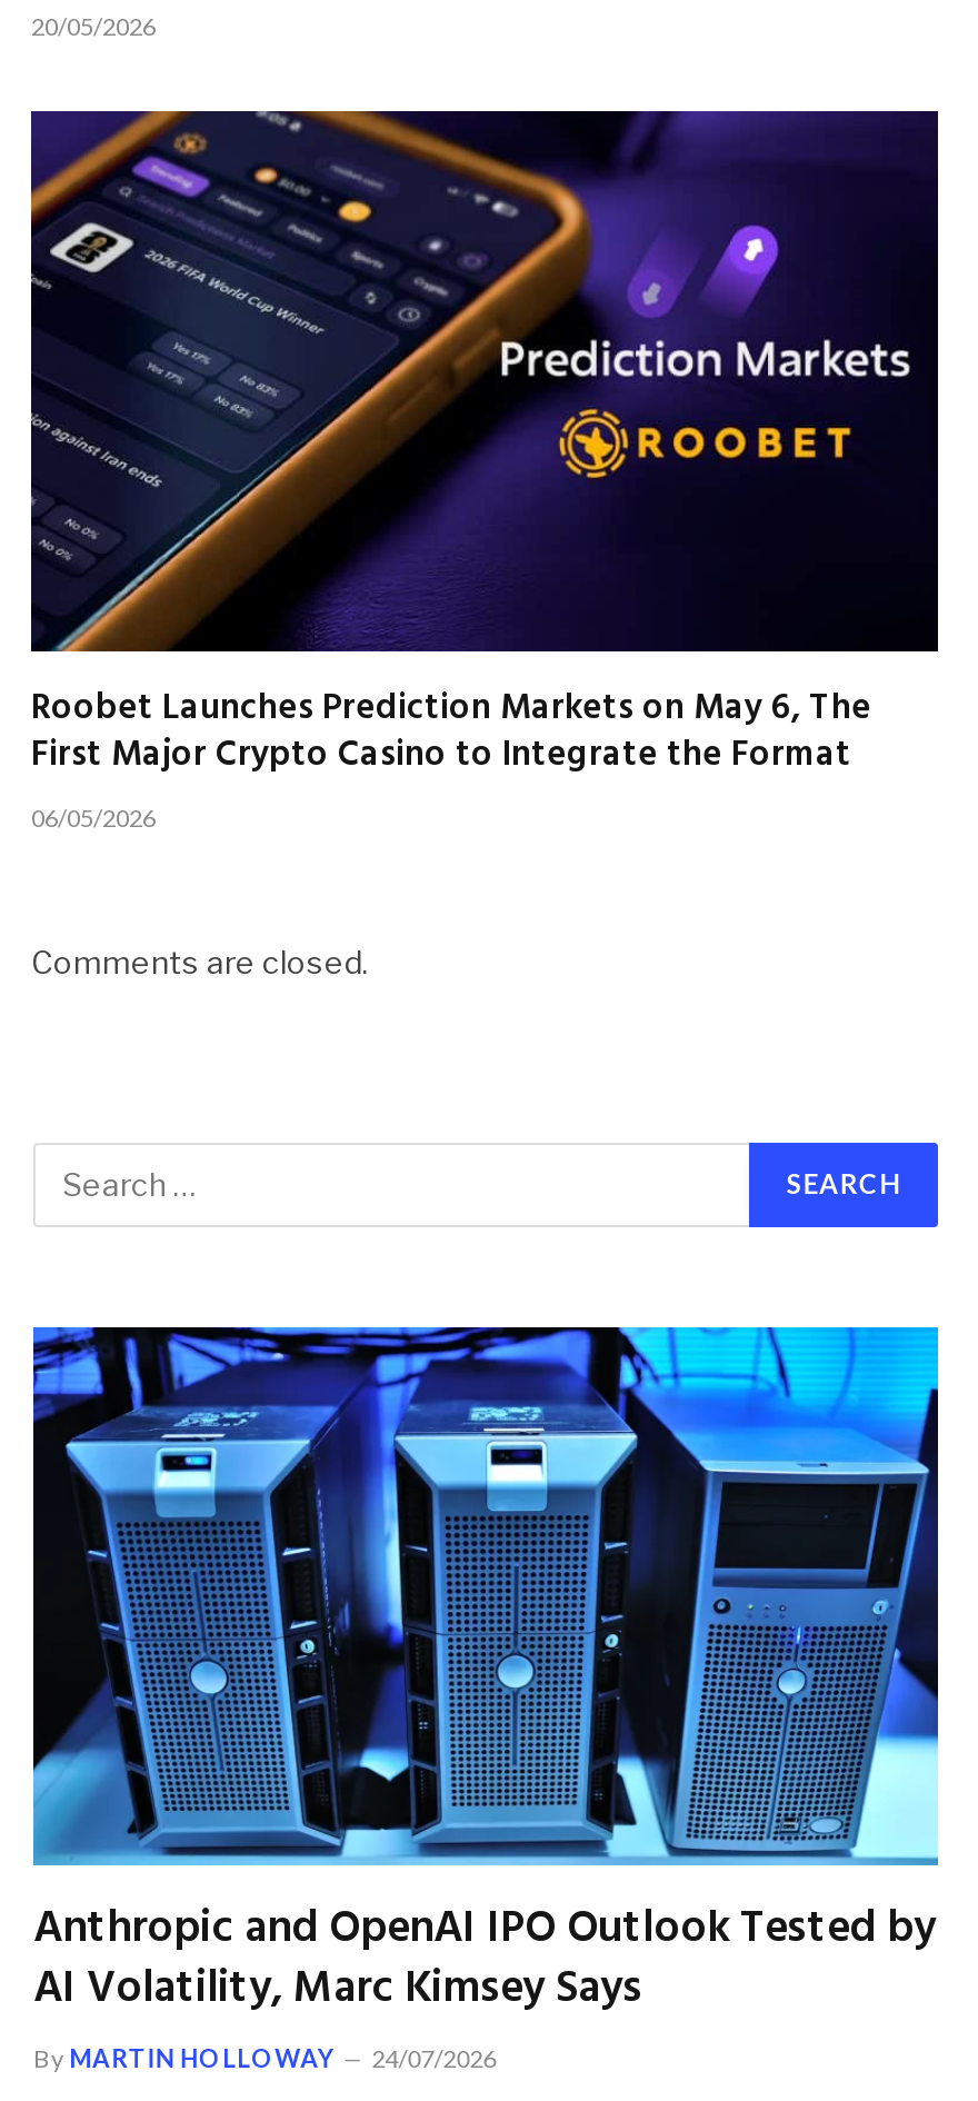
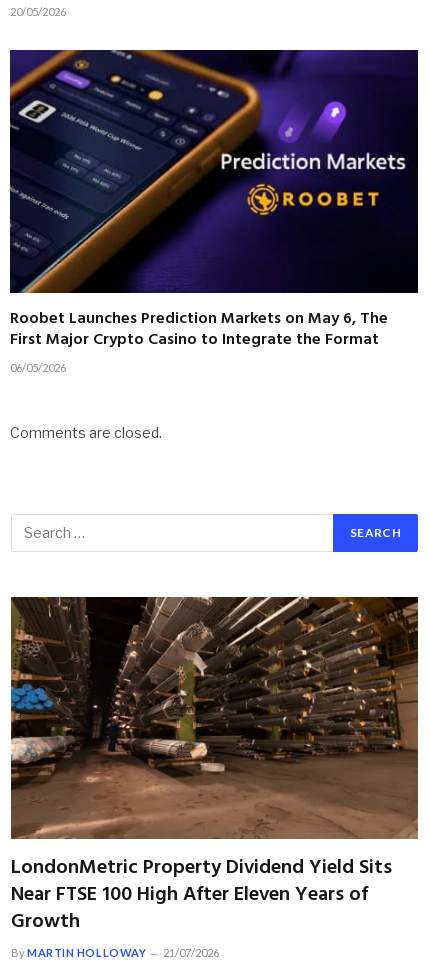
[31,1325,940,2026] [image] | Anthropic and OpenAI IPO Outlook Tested by | AI Volatility, Marc Kimsey Says -> [10,596,419,938] [image] | LondonMetric Property Dividend Yield Sits | Near FTSE 100 High After Eleven Years of | Growth
[33,2044,496,2073] By MARTIN HOLLOWAY 24/07/2026 -> [11,946,219,959] By MARTIN HOLLOWAY 21/07/2026

